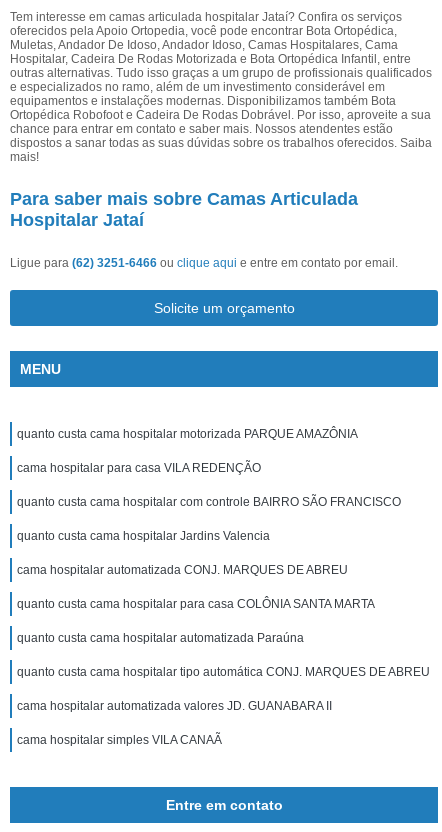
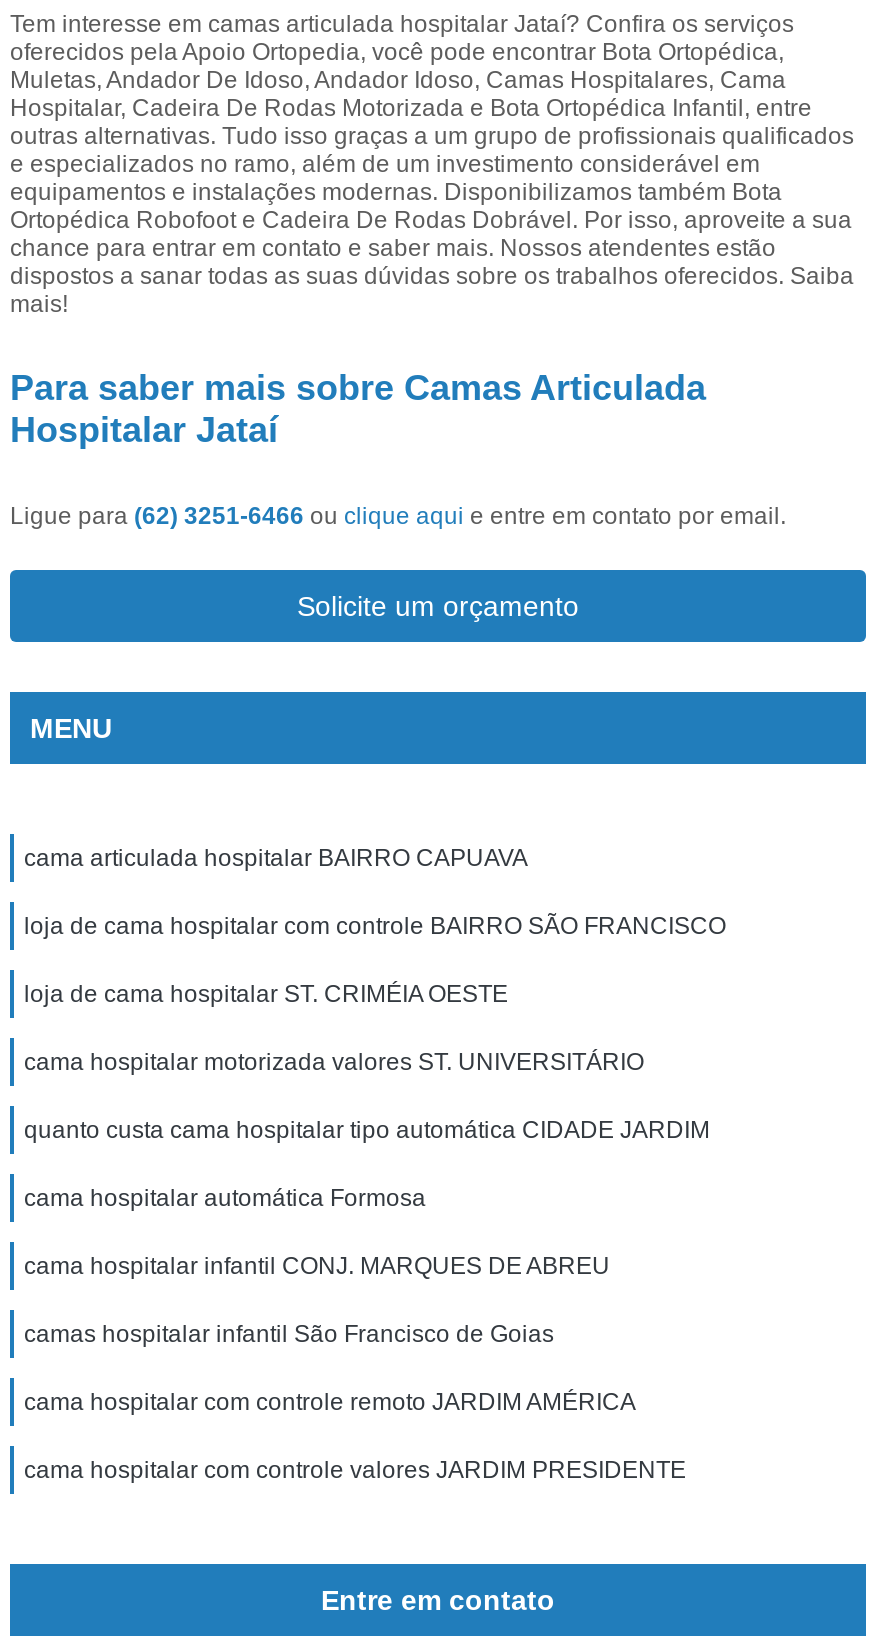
[17,427,358,441] quanto custa cama hospitalar motorizada PARQUE AMAZÔNIA -> [24,844,528,872] cama articulada hospitalar BAIRRO CAPUAVA
[17,461,261,475] cama hospitalar para casa VILA REDENÇÃO -> [24,912,726,940] loja de cama hospitalar com controle BAIRRO SÃO FRANCISCO
[17,495,401,509] quanto custa cama hospitalar com controle BAIRRO SÃO FRANCISCO -> [24,980,508,1008] loja de cama hospitalar ST. CRIMÉIA OESTE
[17,529,270,543] quanto custa cama hospitalar Jardins Valencia -> [24,1048,644,1076] cama hospitalar motorizada valores ST. UNIVERSITÁRIO
[17,563,348,577] cama hospitalar automatizada CONJ. MARQUES DE ABREU -> [24,1116,710,1144] quanto custa cama hospitalar tipo automática CIDADE JARDIM
[17,597,375,611] quanto custa cama hospitalar para casa COLÔNIA SANTA MARTA -> [24,1184,426,1212] cama hospitalar automática Formosa
[17,631,304,645] quanto custa cama hospitalar automatizada Paraúna -> [24,1252,610,1280] cama hospitalar infantil CONJ. MARQUES DE ABREU
[17,665,430,679] quanto custa cama hospitalar tipo automática CONJ. MARQUES DE ABREU -> [24,1320,554,1348] camas hospitalar infantil São Francisco de Goias
[17,699,332,713] cama hospitalar automatizada valores JD. GUANABARA II -> [24,1388,636,1416] cama hospitalar com controle remoto JARDIM AMÉRICA
[17,733,222,747] cama hospitalar simples VILA CANAÃ -> [24,1456,686,1484] cama hospitalar com controle valores JARDIM PRESIDENTE

